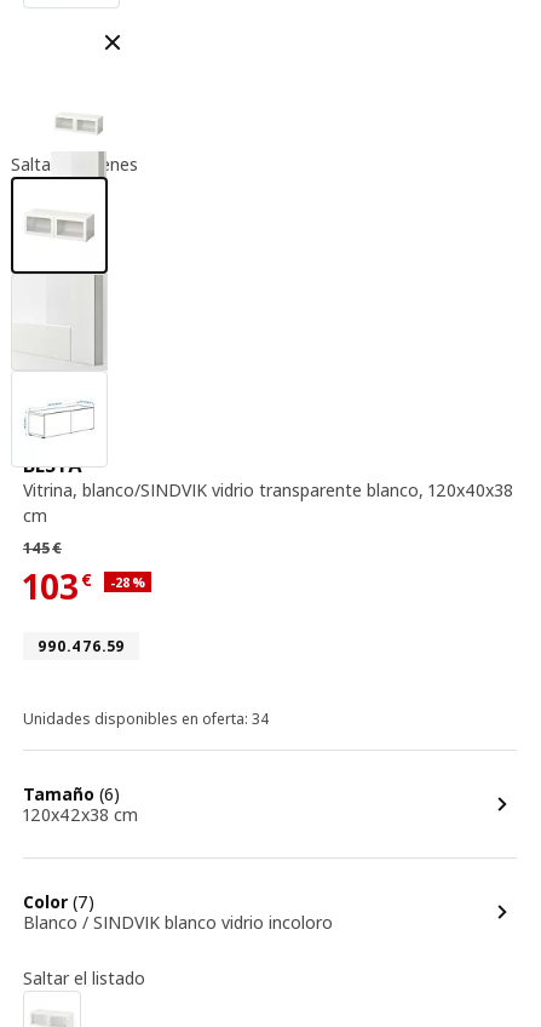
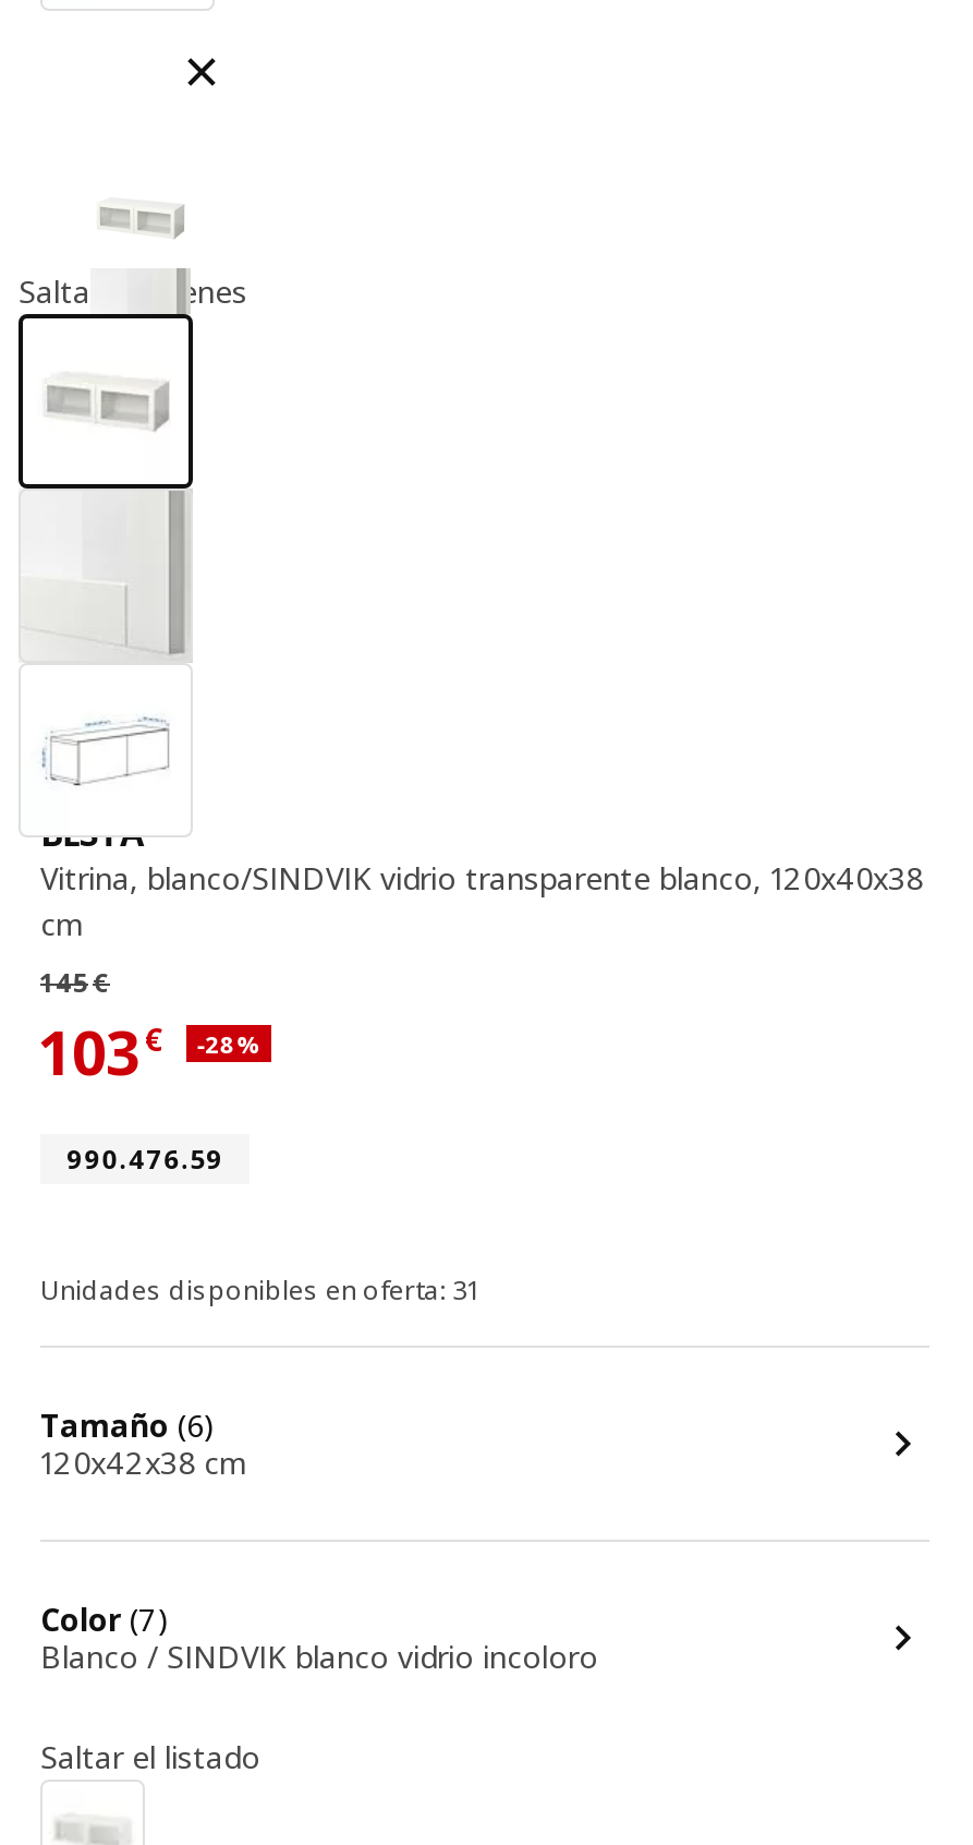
[23,708,270,729] Unidades disponibles en oferta: 34 -> [40,1271,481,1308] Unidades disponibles en oferta: 31

